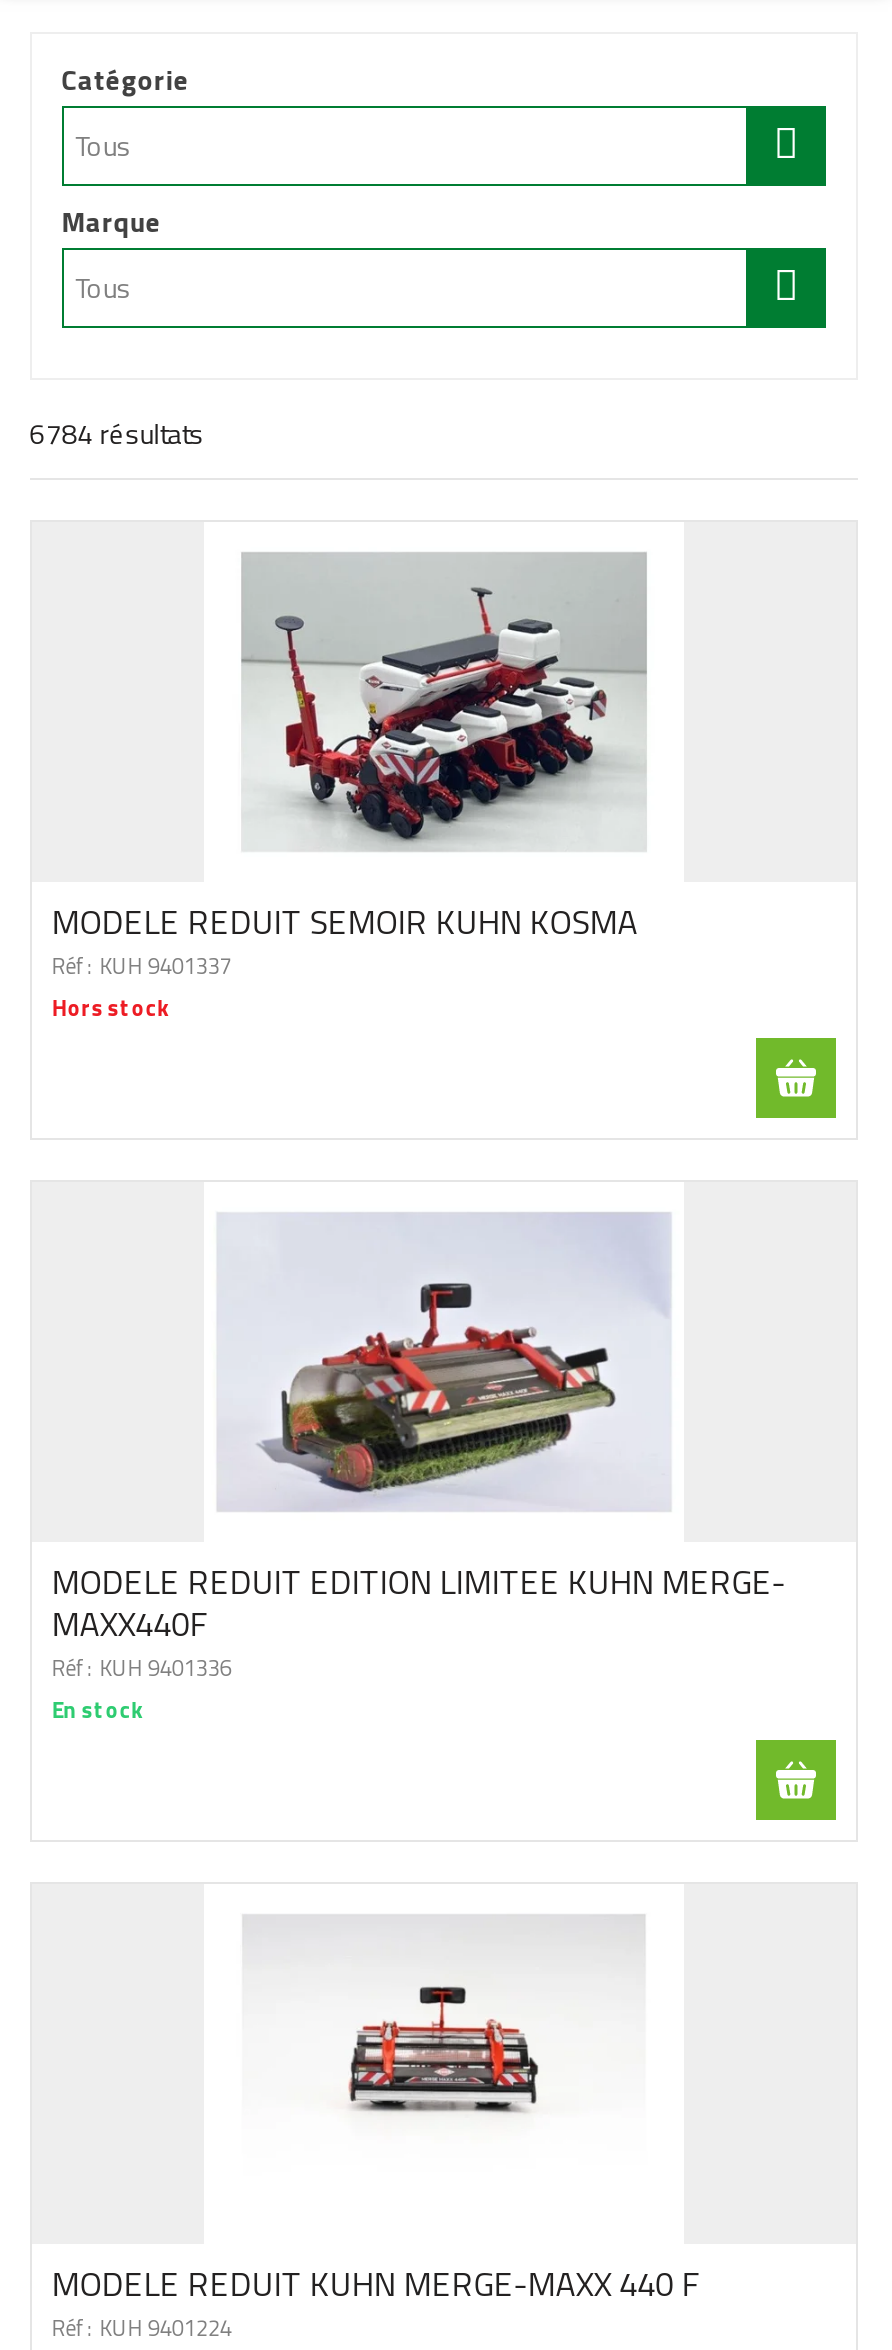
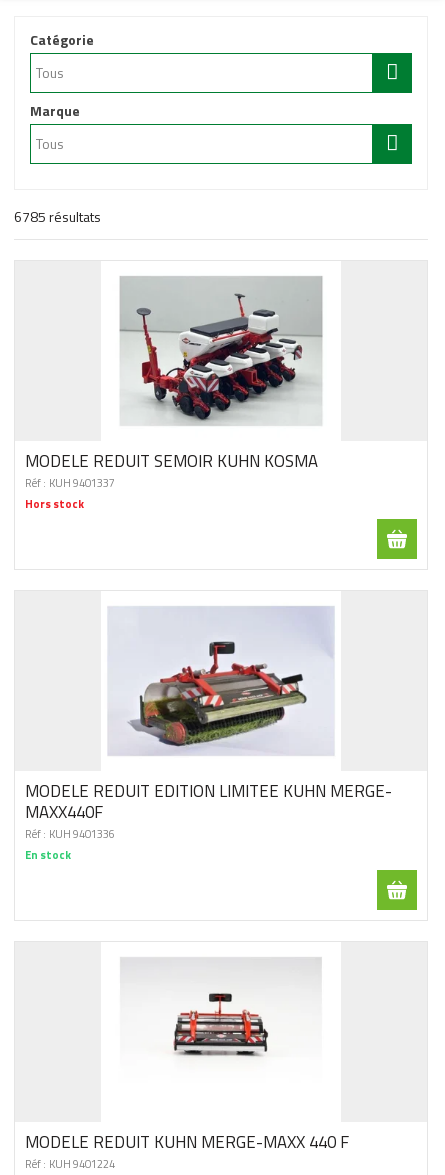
[30,412,204,454] 6784 résultats -> [14,206,101,227] 6785 résultats

